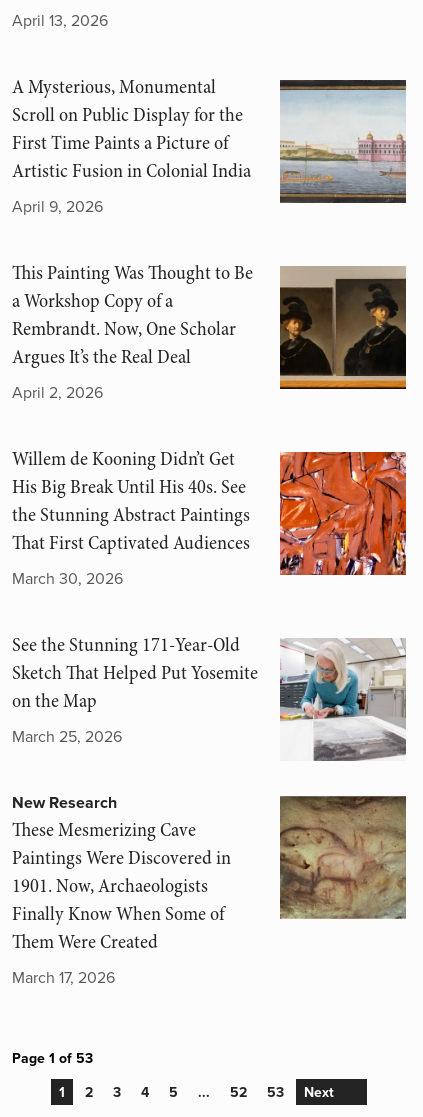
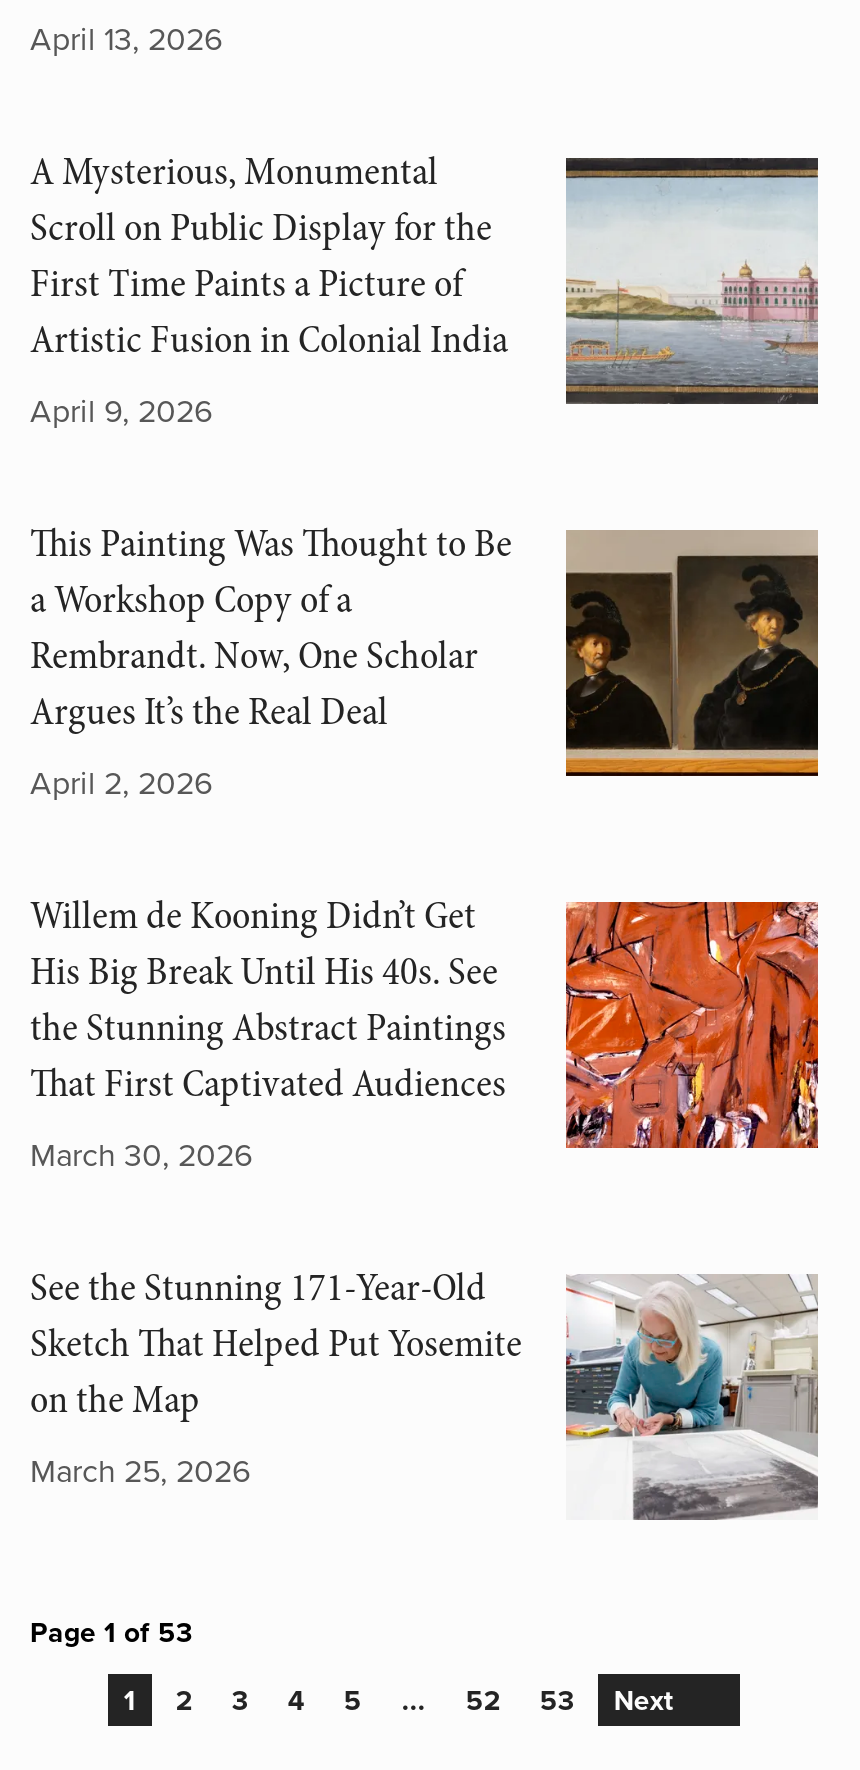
[12,791,231,988] New Research | These Mesmerizing Cave | Paintings Were Discovered in | 1901. Now, Archaeologists | Finally Know When Some of | Them Were Created | March 17, 2026 -> none
[279,795,407,920] [image] -> none

